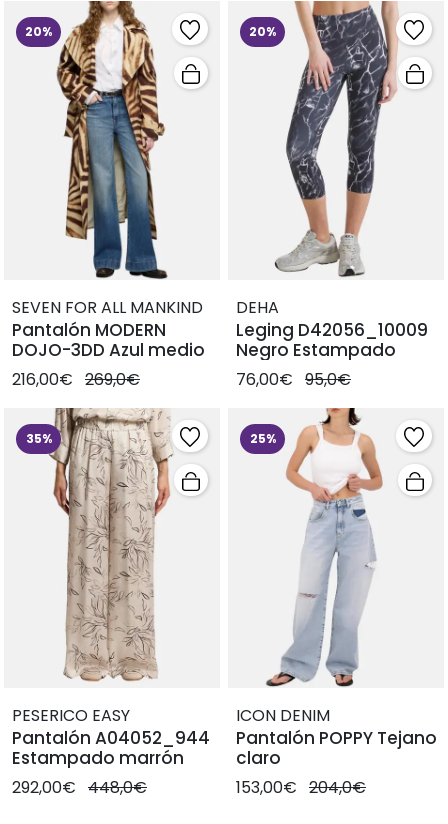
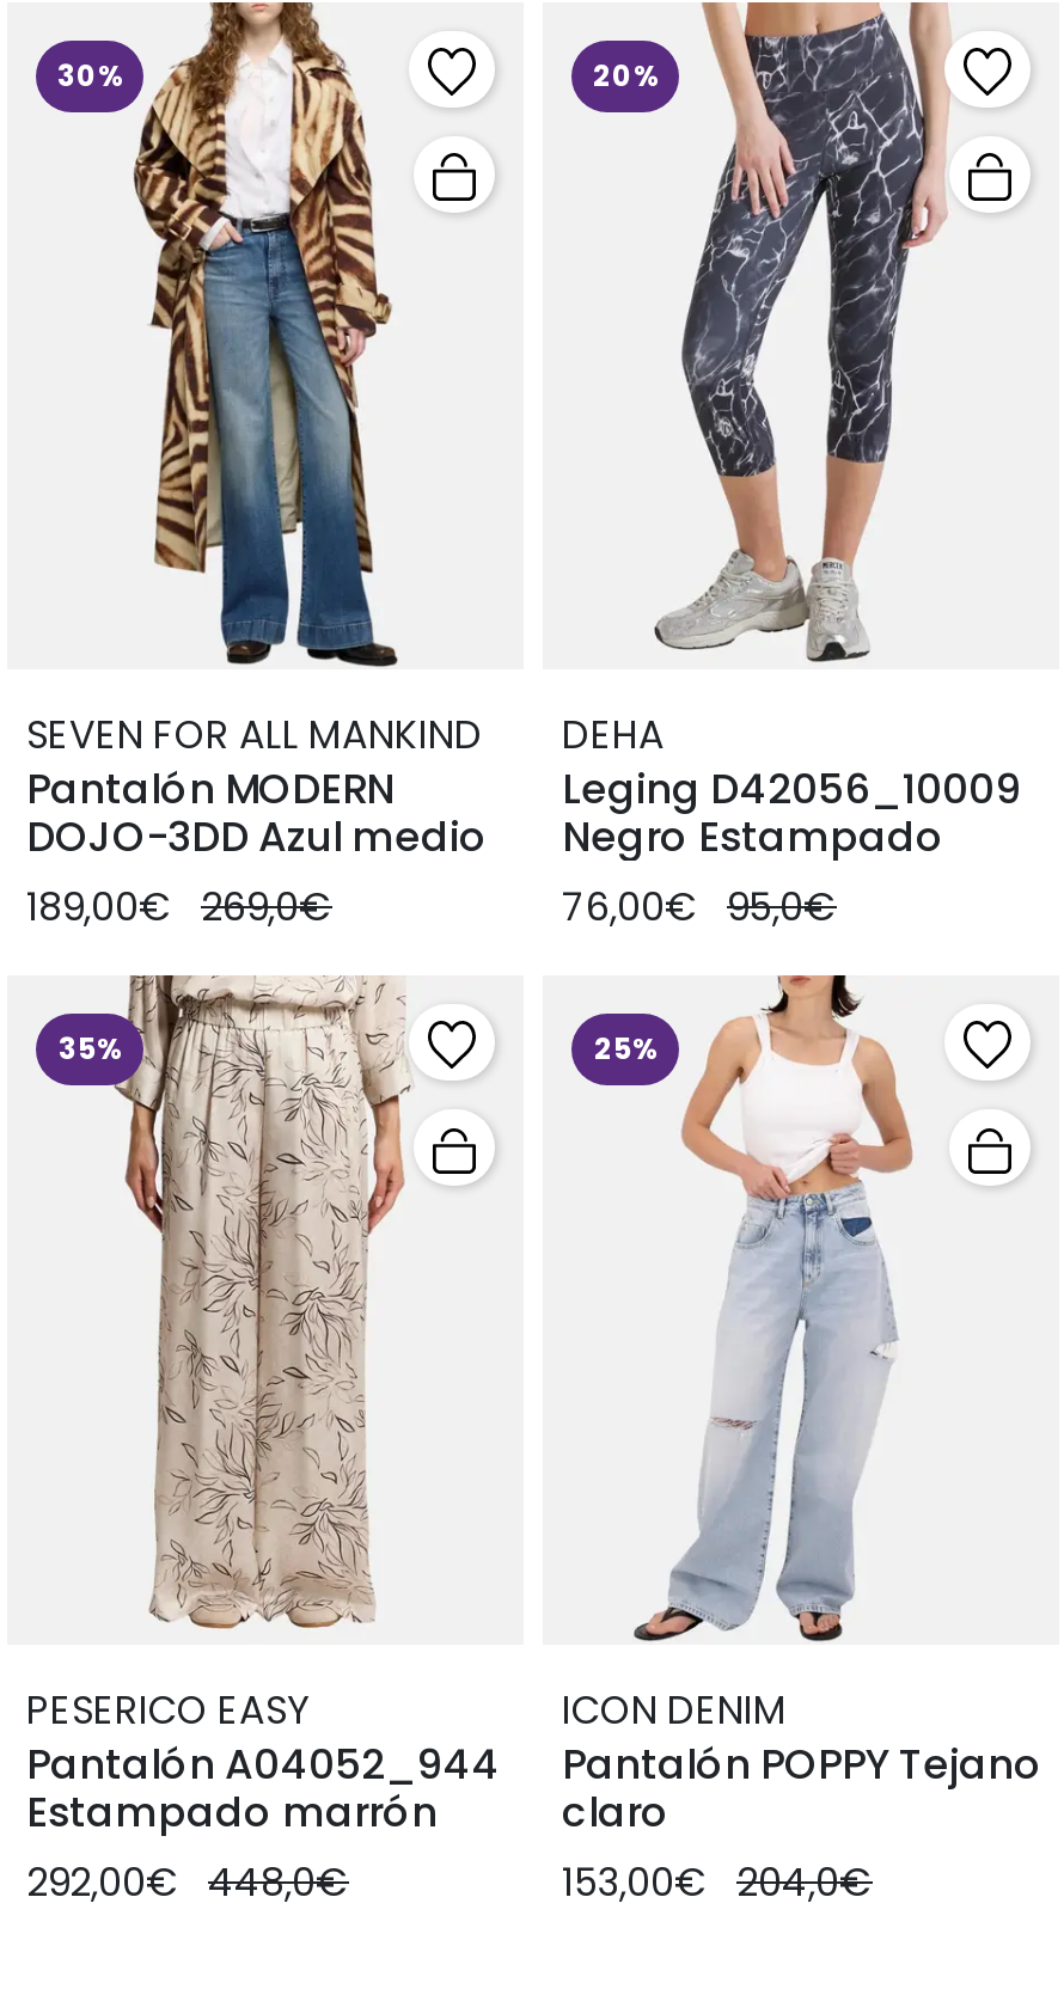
[25,23,52,40] 20% -> [57,54,122,95] 30%
[12,368,140,391] 216,00€ 269,0€ -> [26,881,332,936] 189,00€ 269,0€

